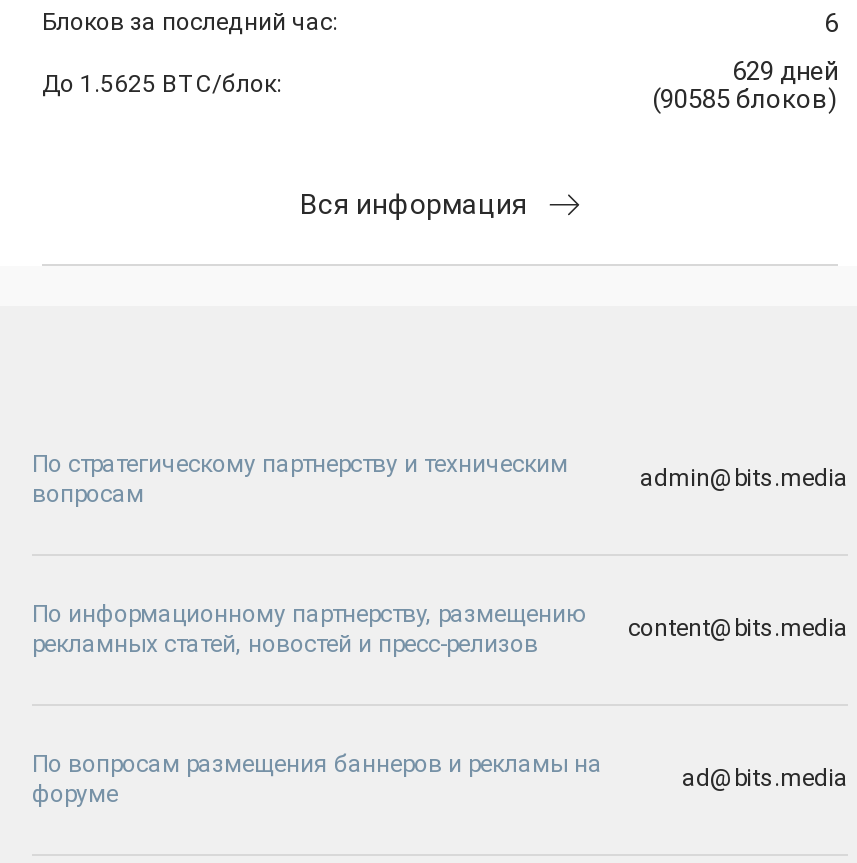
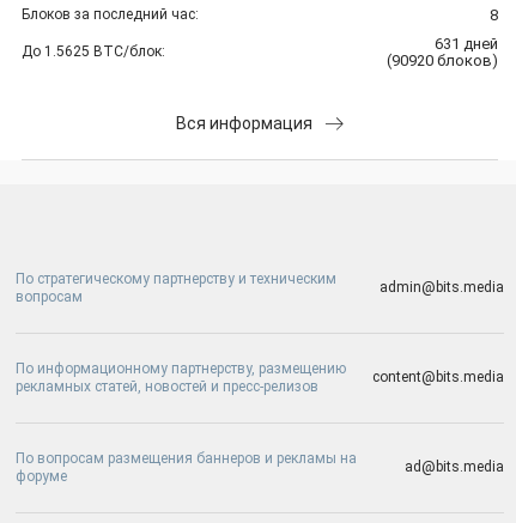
[824,9,838,39] 6 -> [490,6,498,24] 8
[732,57,838,87] 629 дней -> [435,35,498,53] 631 дней
[652,85,838,115] (90585 блоков) -> [387,52,498,70] (90920 блоков)

